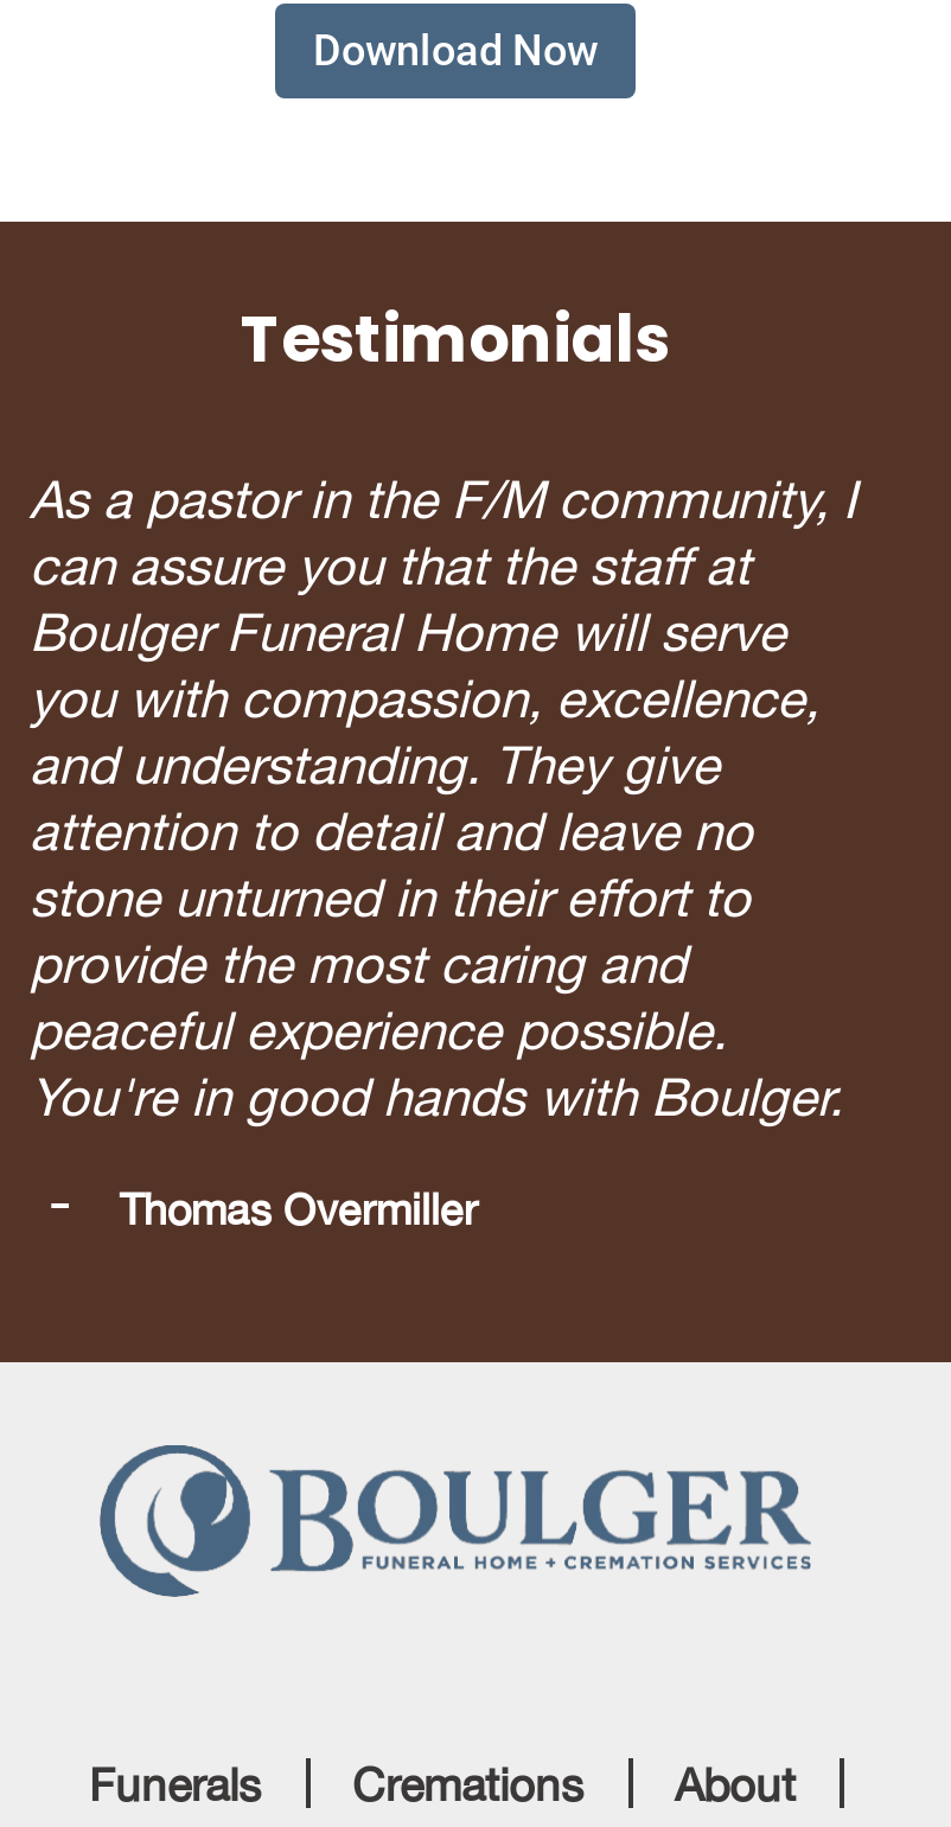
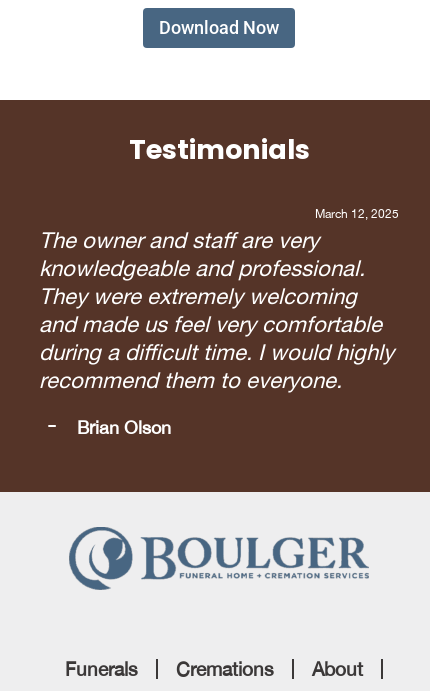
[29,468,857,1127] As a pastor in the F/M community, I | can assure you that the staff at | Boulger Funeral Home will serve | you with compassion, excellence, | and understanding. They give | attention to detail and leave no | stone unturned in their effort to | provide the most caring and | peaceful experience possible. | You're in good hands with Boulger. -> [39,207,399,393] March 12, 2025 | The owner and staff are very | knowledgeable and professional. | They were extremely welcoming | and made us feel very comfortable | during a difficult time. I would highly | recommend them to everyone.
[119,1184,477,1234] Thomas Overmiller -> [77,417,171,438] Brian Olson

